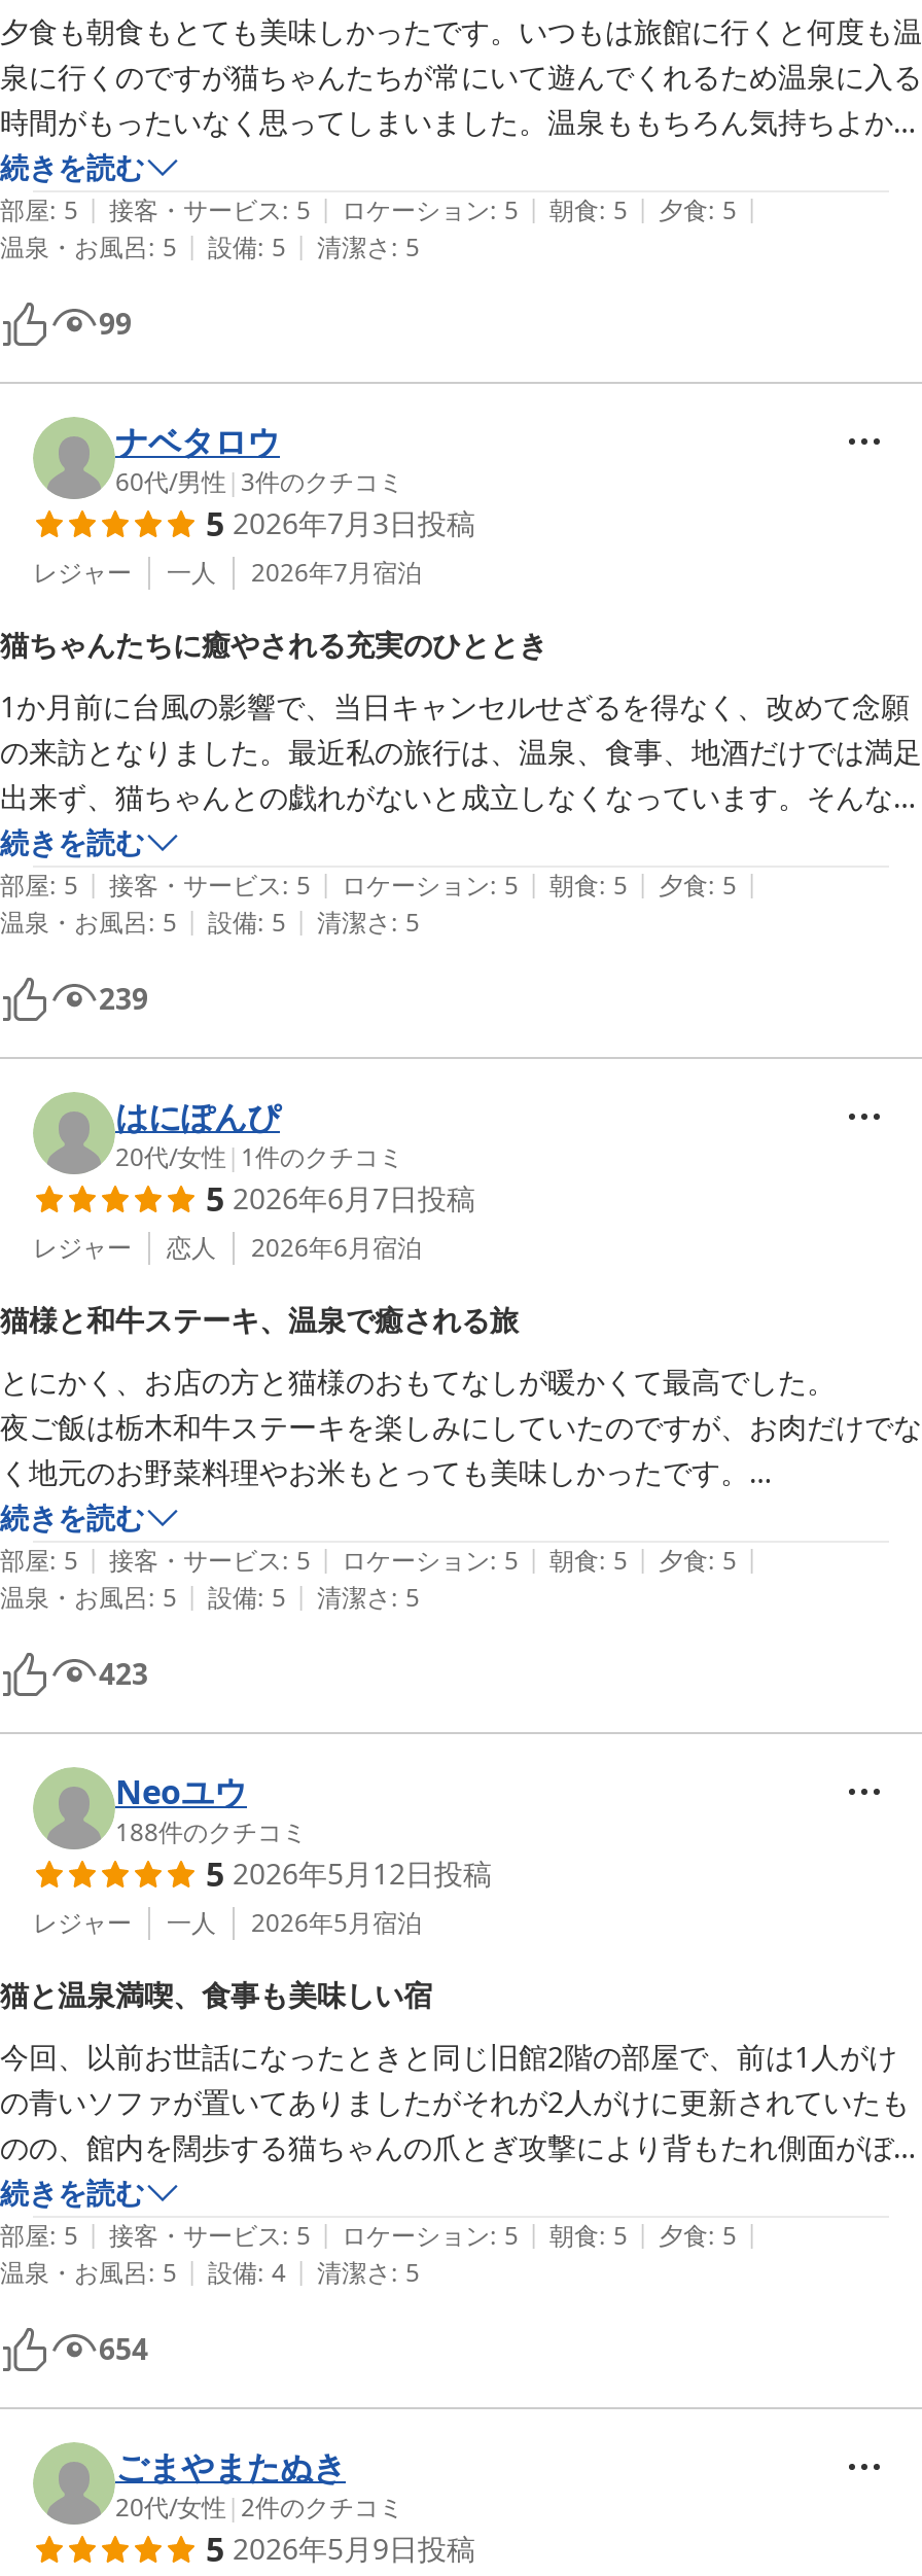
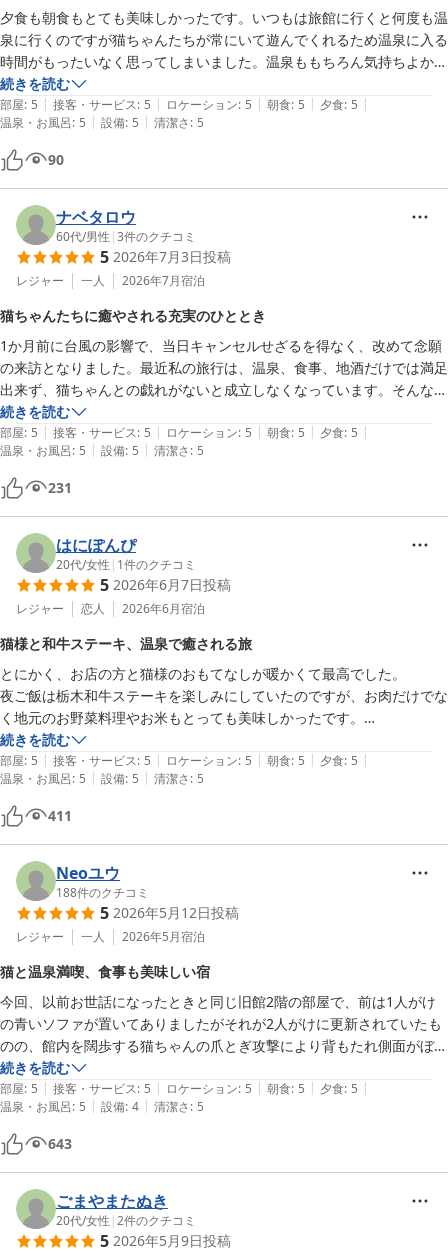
[99,304,132,343] 99 -> [48,150,64,169] 90
[99,979,148,1018] 239 -> [48,478,72,497] 231
[99,1654,148,1693] 423 -> [48,806,72,825] 411
[99,2329,148,2368] 654 -> [48,1134,72,1153] 643

